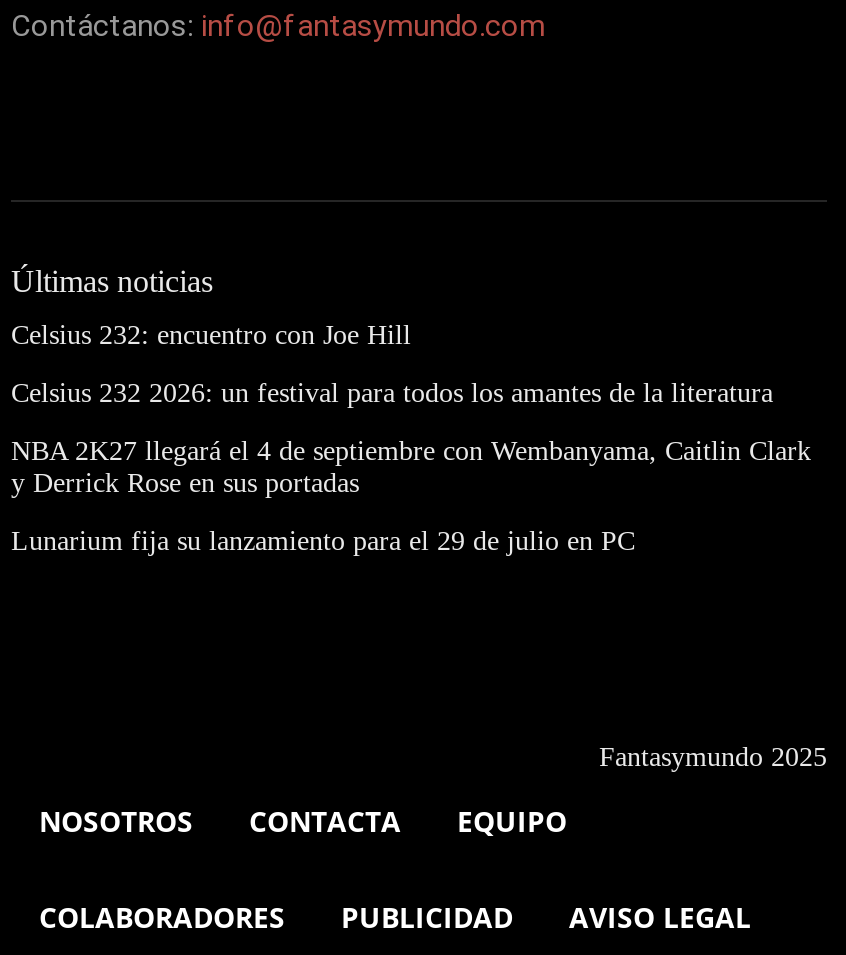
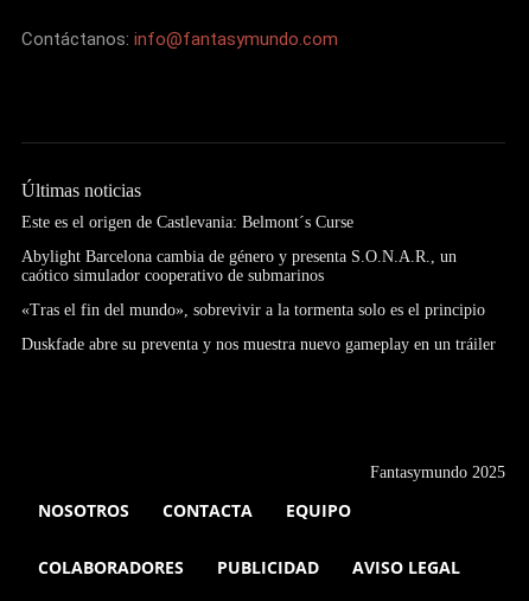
[11,320,411,350] Celsius 232: encuentro con Joe Hill -> [21,213,353,231] Este es el origen de Castlevania: Belmont´s Curse
[11,378,773,408] Celsius 232 2026: un festival para todos los amantes de la literatura -> [21,248,457,284] Abylight Barcelona cambia de género y presenta S.O.N.A.R., un | caótico simulador cooperativo de submarinos
[11,436,811,498] NBA 2K27 llegará el 4 de septiembre con Wembanyama, Caitlin Clark | y Derrick Rose en sus portadas -> [21,301,485,319] «Tras el fin del mundo», sobrevivir a la tormenta solo es el principio
[11,526,635,556] Lunarium fija su lanzamiento para el 29 de julio en PC -> [21,335,496,353] Duskfade abre su preventa y nos muestra nuevo gameplay en un tráiler

